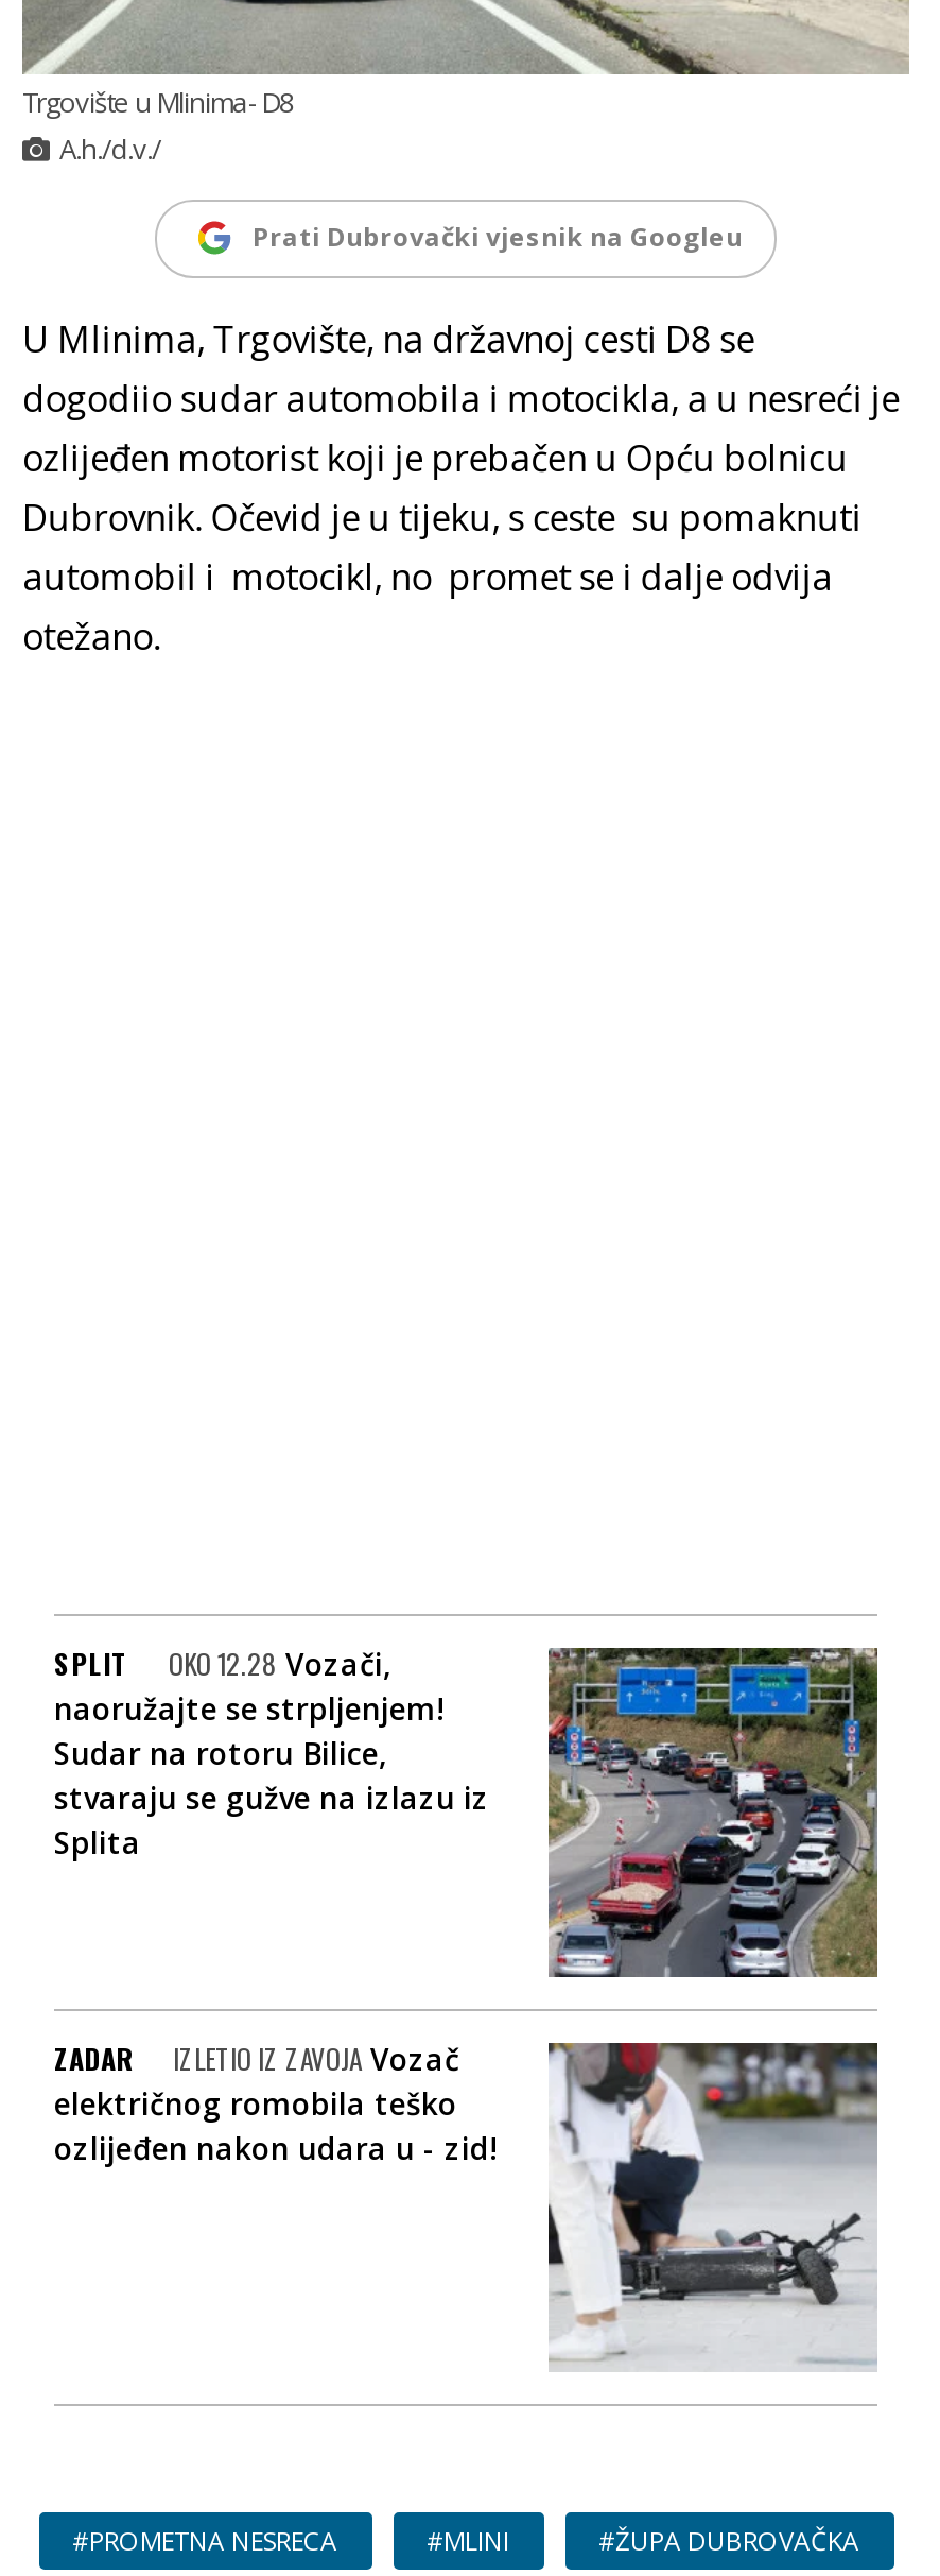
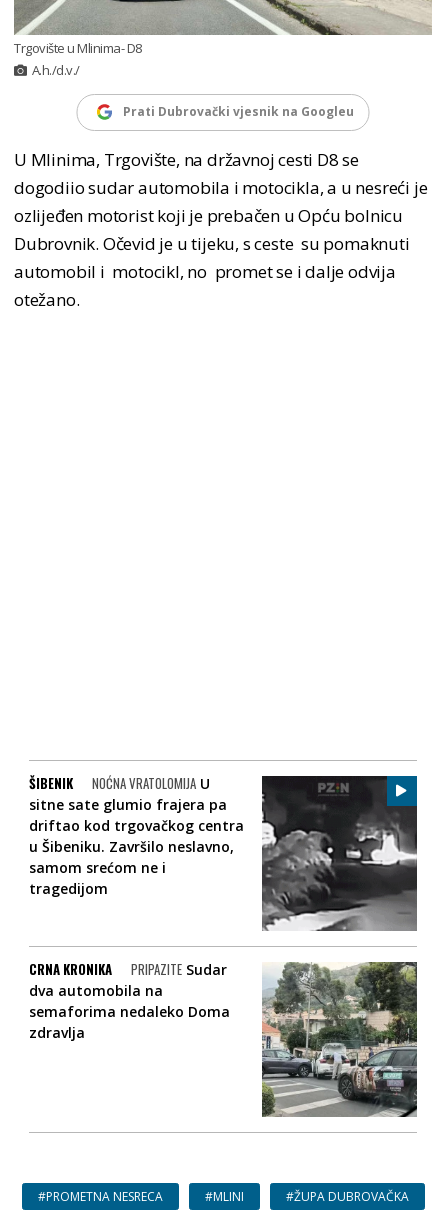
[54,1642,880,1979] [image] | SPLIT | OKO 12.28 Vozači, | naoružajte se strpljenjem! | Sudar na rotoru Bilice, | stvaraju se gužve na izlazu iz | Splita -> [29,773,418,932] [image] | ŠIBENIK | NOĆNA VRATOLOMIJA U | sitne sate glumio frajera pa | driftao kod trgovačkog centra | u Šibeniku. Završilo neslavno, | samom srećom ne i | tragedijom
[54,2037,877,2372] [image] | ZADAR | IZLETIO IZ ZAVOJA Vozač | električnog romobila teško | ozlijeđen nakon udara u - zid! -> [29,959,418,1118] [image] | CRNA KRONIKA | PRIPAZITE Sudar | dva automobila na | semaforima nedaleko Doma | zdravlja

